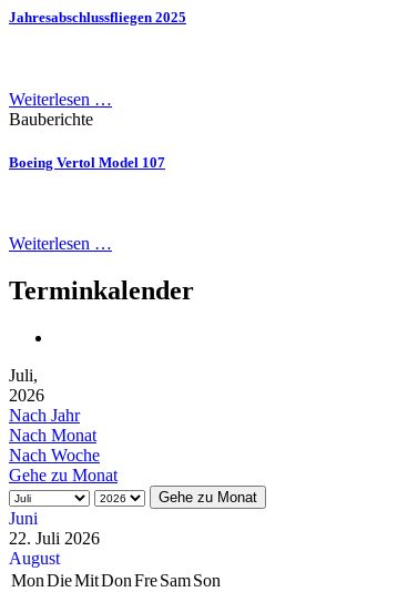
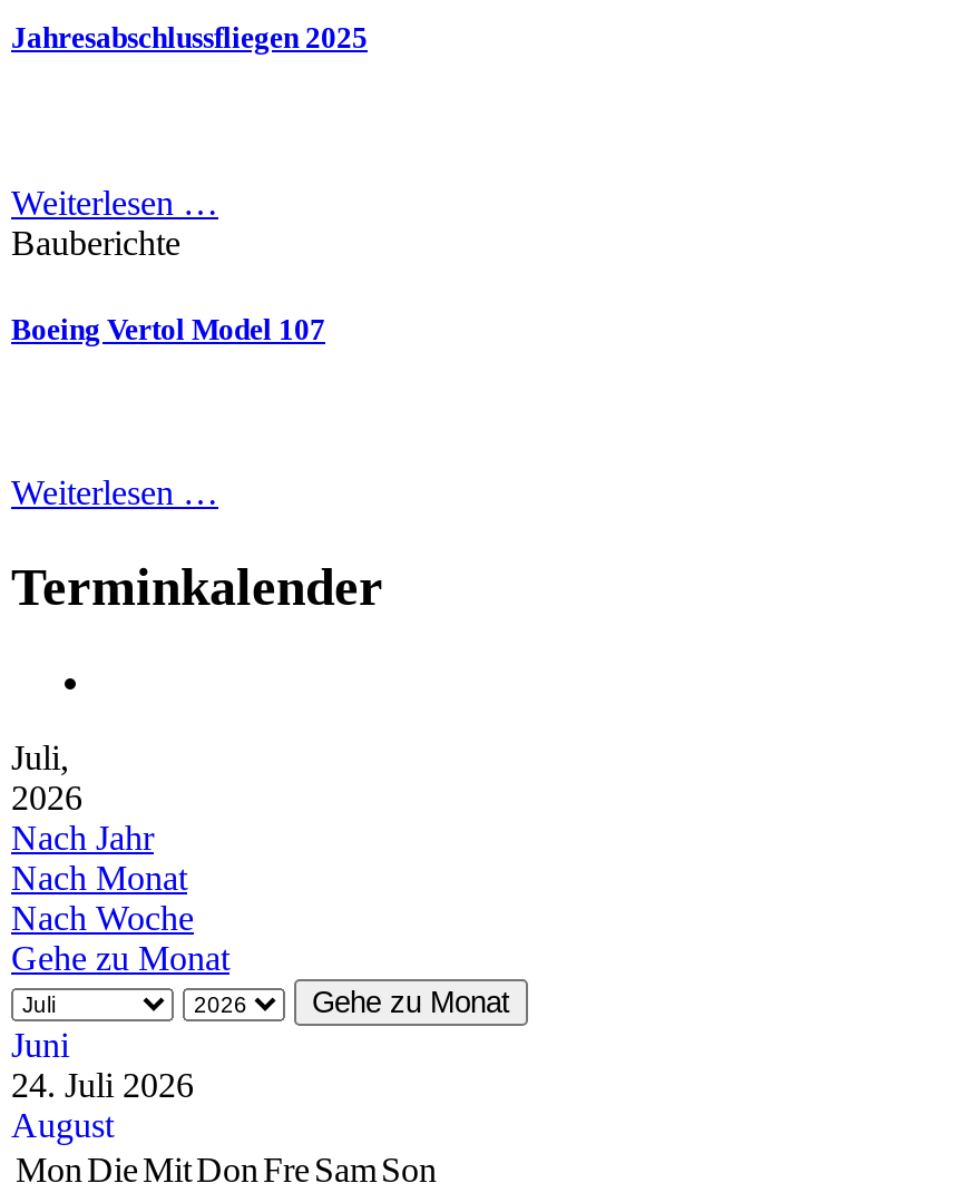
[9,528,100,547] 22. Juli 2026 -> [11,1065,194,1103] 24. Juli 2026

